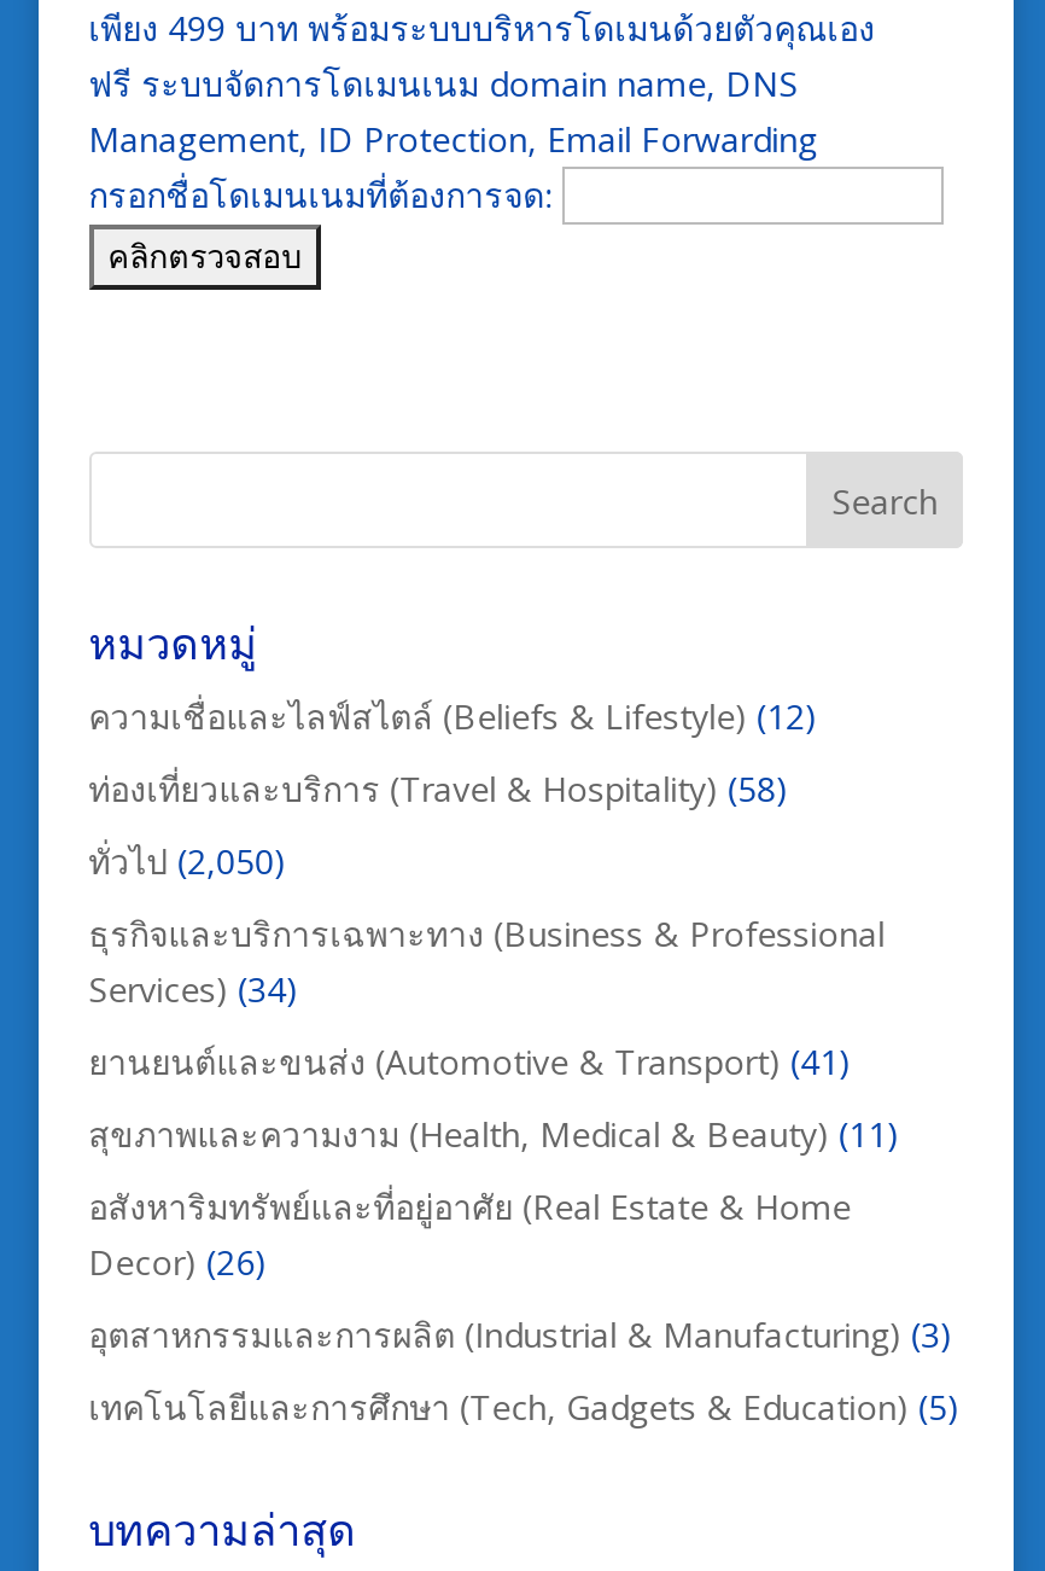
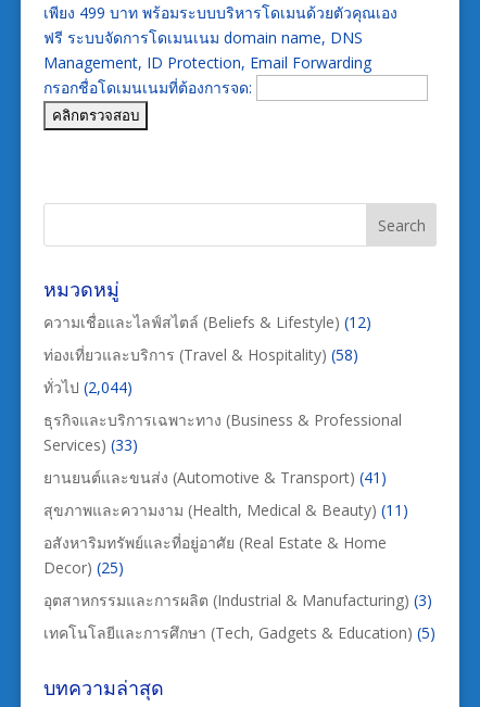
[88,839,286,885] ทั่วไป(2,050) -> [43,377,132,398] ทั่วไป(2,044)
[88,967,298,1013] Services) (34) -> [43,435,137,455] Services) (33)
[88,1240,267,1286] Decor) (26) -> [43,557,123,578] Decor) (25)

